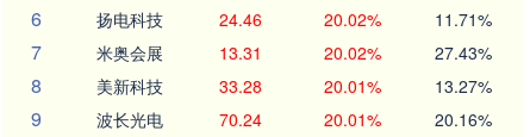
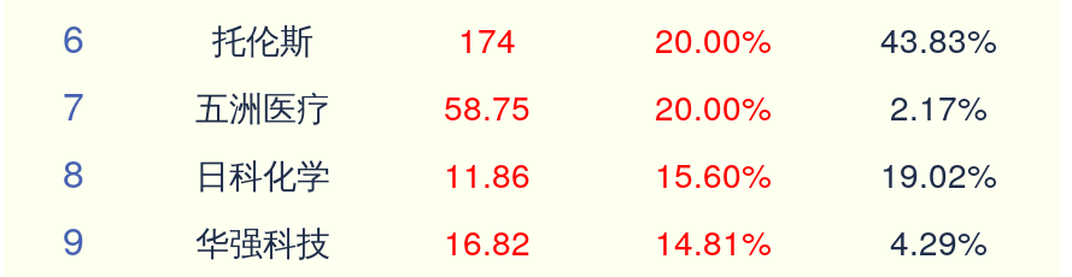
[96,7,492,31] 扬电科技 | 24.46 | 20.02% | 11.71% -> [212,14,996,63] 托伦斯 | 174 | 20.00% | 43.83%
[96,41,492,64] 米奥会展 | 13.31 | 20.02% | 27.43% -> [195,82,986,130] 五洲医疗 | 58.75 | 20.00% | 2.17%
[96,74,492,98] 美新科技 | 33.28 | 20.01% | 13.27% -> [195,149,996,198] 日科化学 | 11.86 | 15.60% | 19.02%
[96,107,492,131] 波长光电 | 70.24 | 20.01% | 20.16% -> [195,217,986,265] 华强科技 | 16.82 | 14.81% | 4.29%

